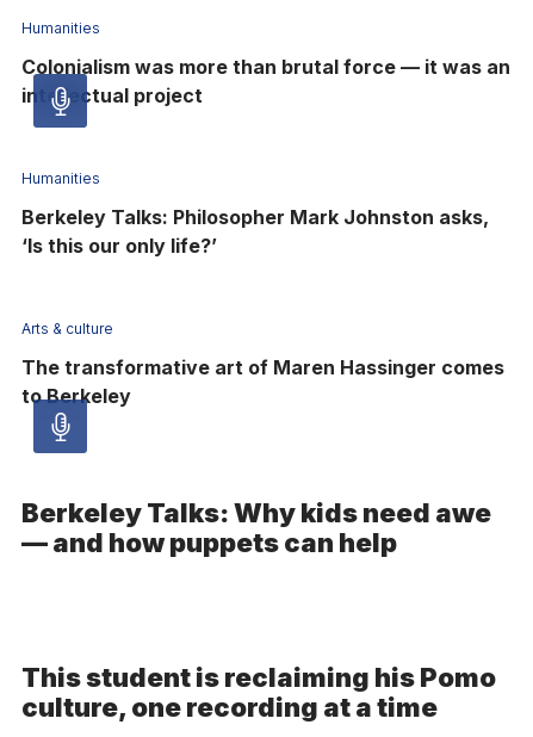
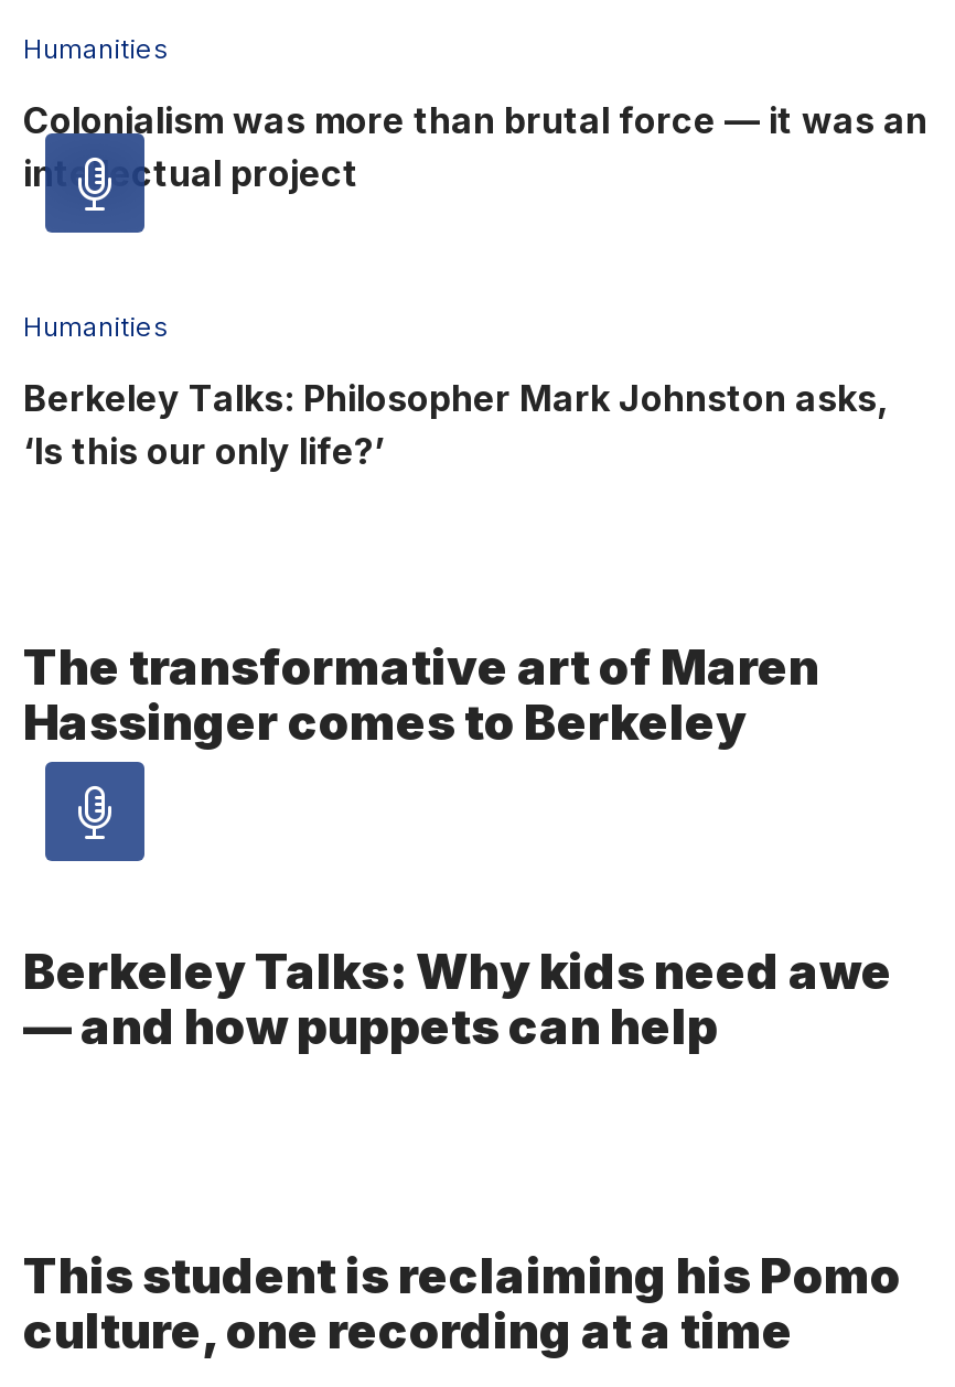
[21,320,504,408] Arts & culture | The transformative art of Maren Hassinger comes | to Berkeley -> [23,639,819,751] The transformative art of Maren | Hassinger comes to Berkeley

